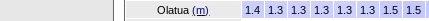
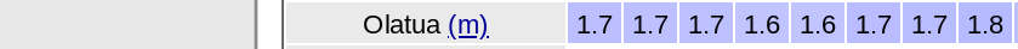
[245,4,260,16] 1.4 -> [576,10,613,38] 1.7
[268,4,283,16] 1.3 -> [632,10,669,38] 1.7
[291,4,306,16] 1.3 -> [688,10,724,38] 1.7
[314,4,329,16] 1.3 -> [744,10,780,38] 1.6
[337,4,352,16] 1.3 -> [800,10,836,38] 1.6
[360,4,375,16] 1.3 -> [855,10,892,38] 1.7
[383,4,398,16] 1.5 -> [911,10,948,38] 1.7
[406,4,421,16] 1.5 -> [967,10,1003,38] 1.8

